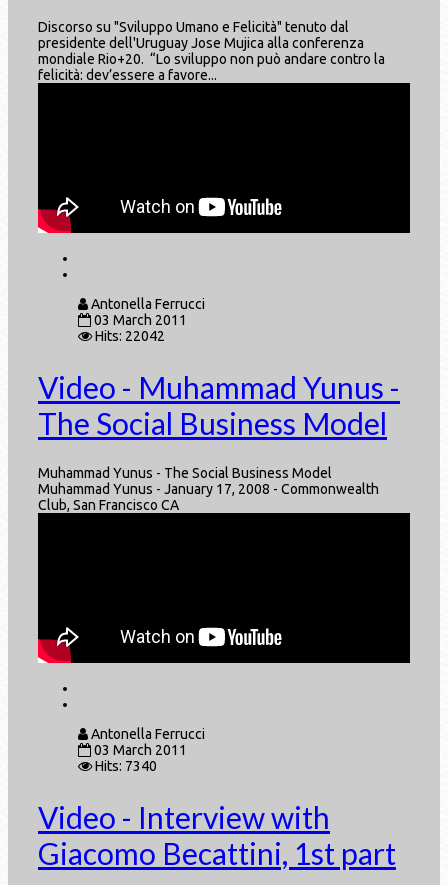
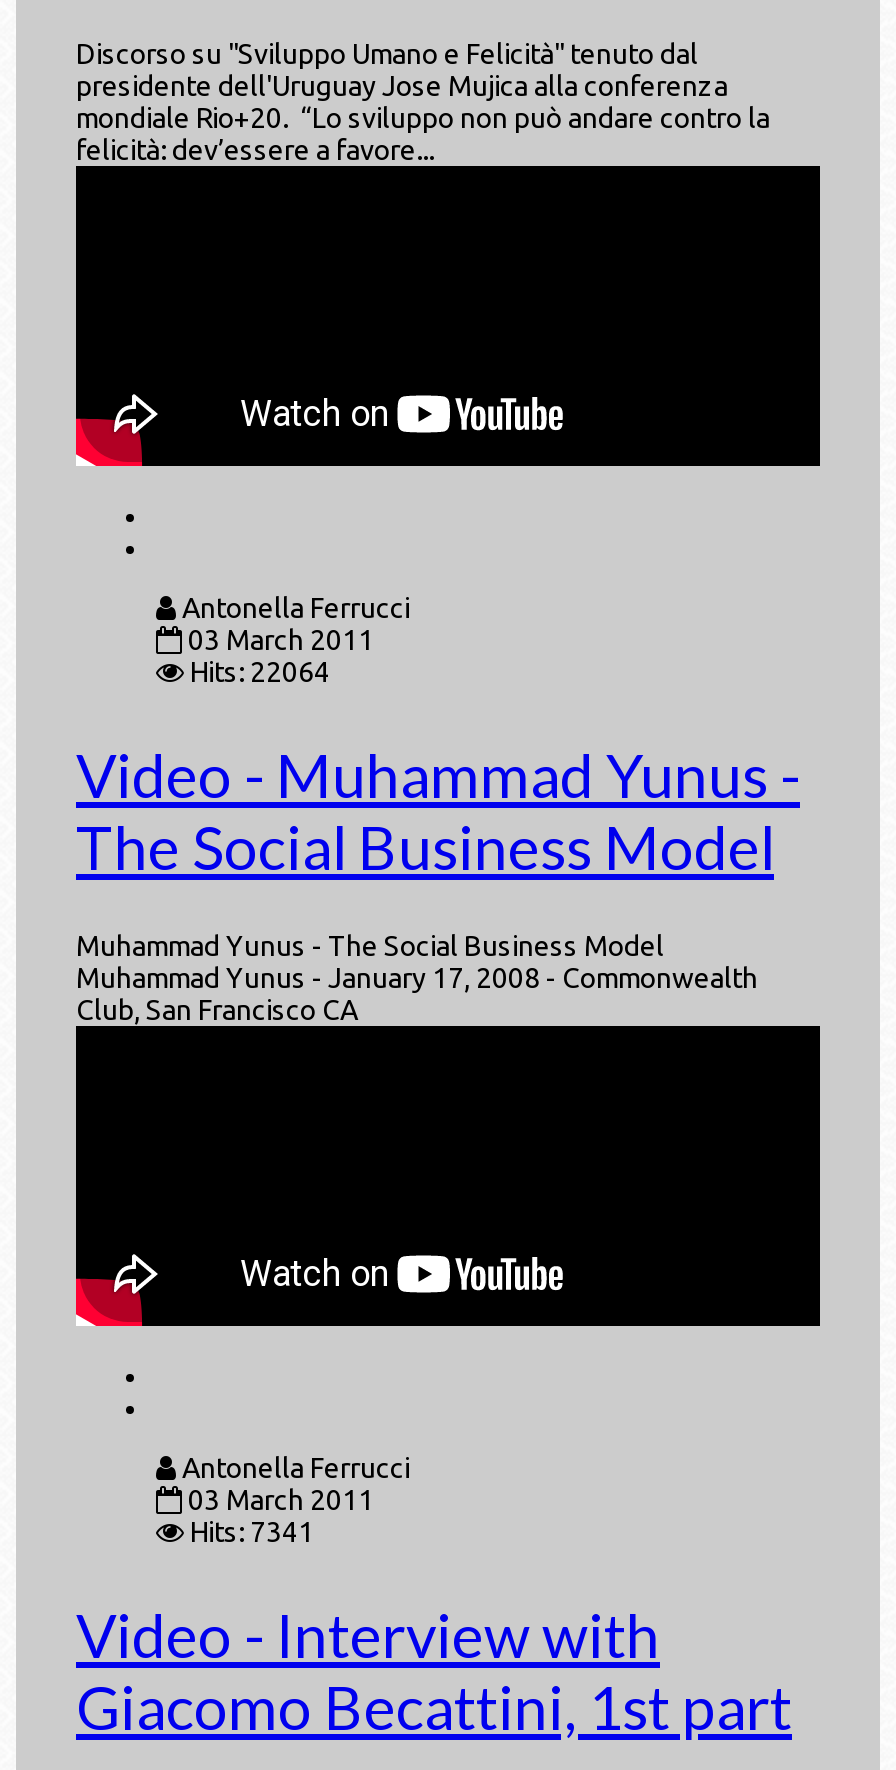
[95,328,165,344] Hits: 22042 -> [190,655,330,687] Hits: 22064
[95,758,157,774] Hits: 7340 -> [190,1517,314,1549] Hits: 7341

